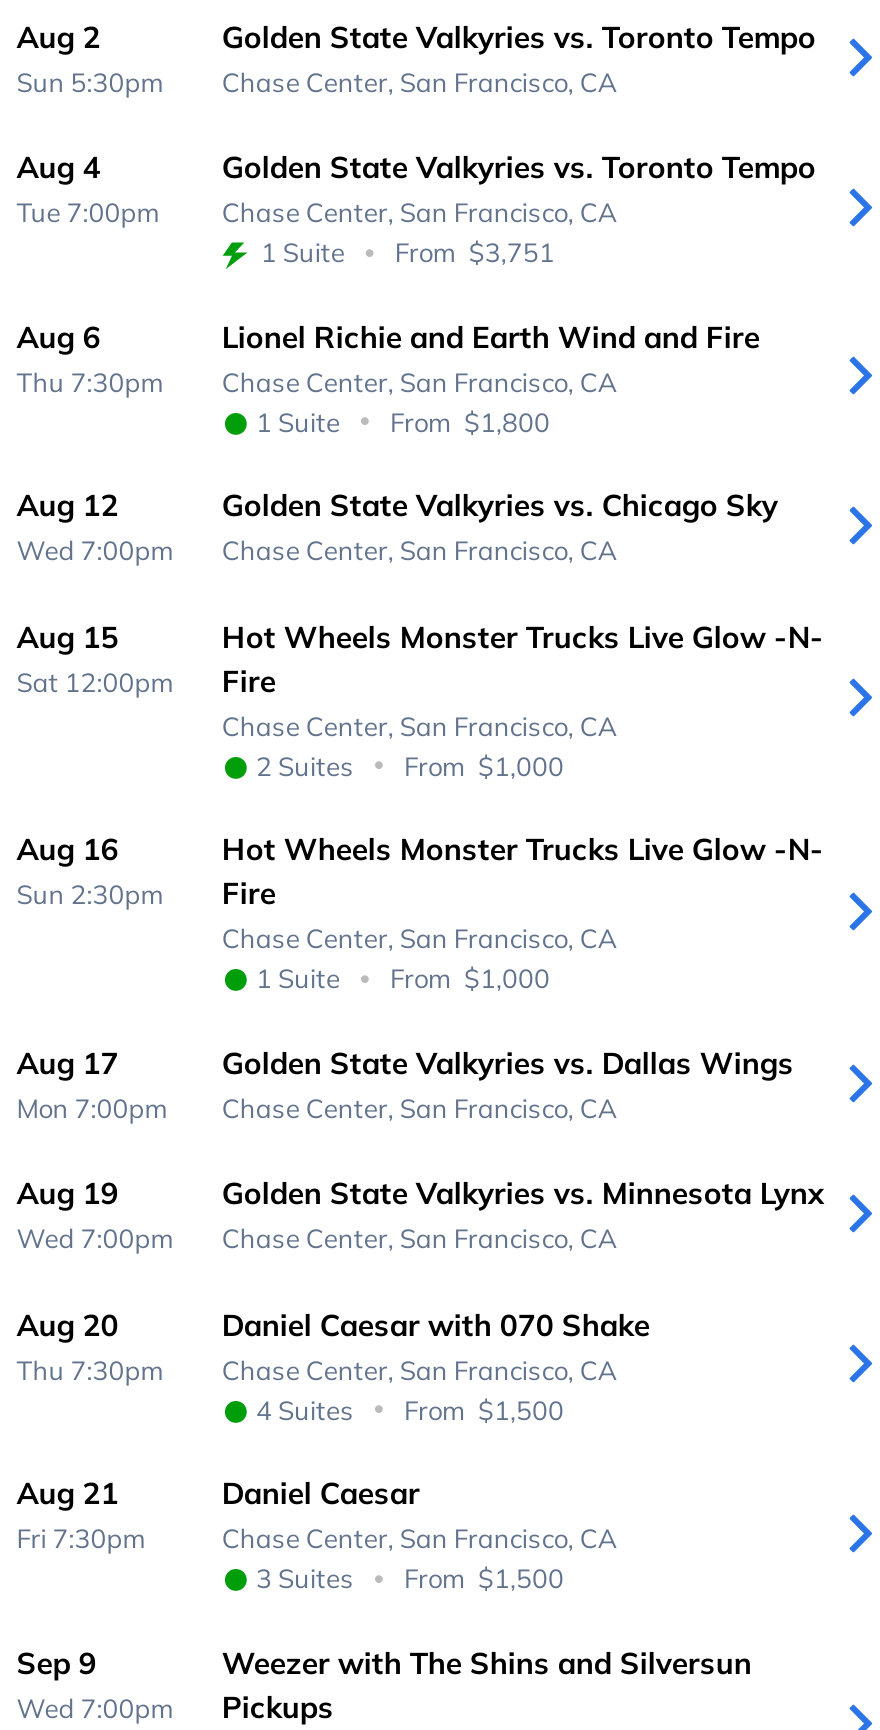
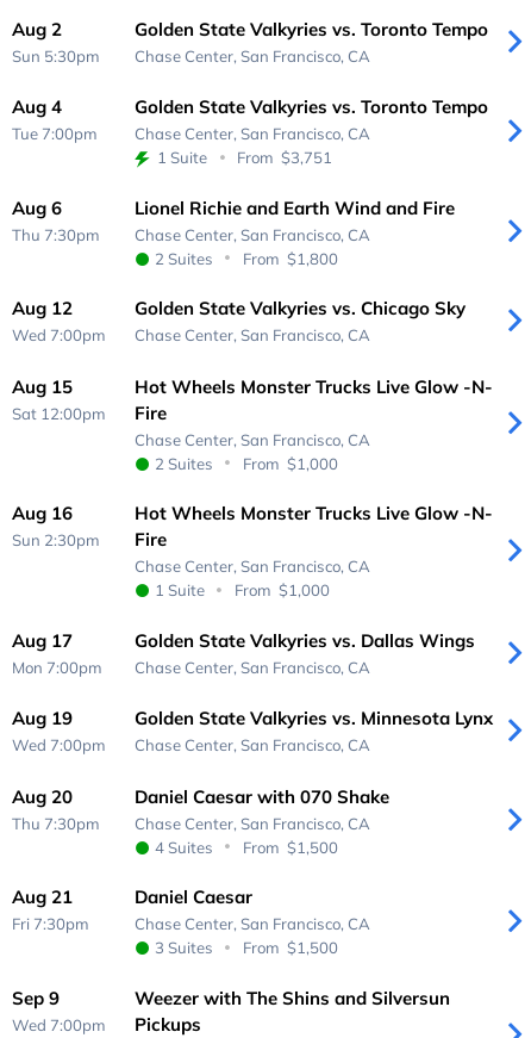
[256,405,550,437] 1 Suite From $1,800 -> [155,249,338,268] 2 Suites From $1,800

